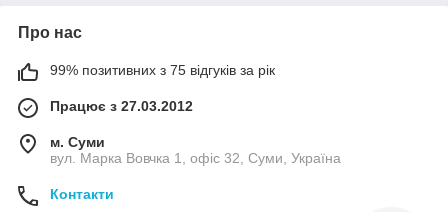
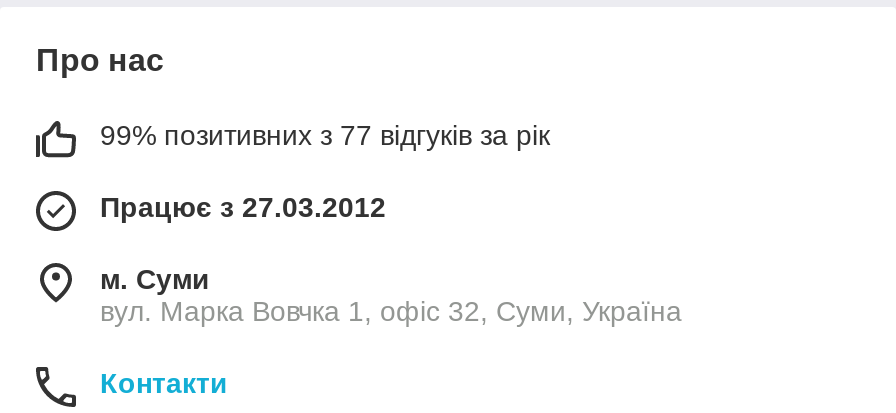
[50,62,275,78] 99% позитивних з 75 відгуків за рік -> [100,119,550,151] 99% позитивних з 77 відгуків за рік

